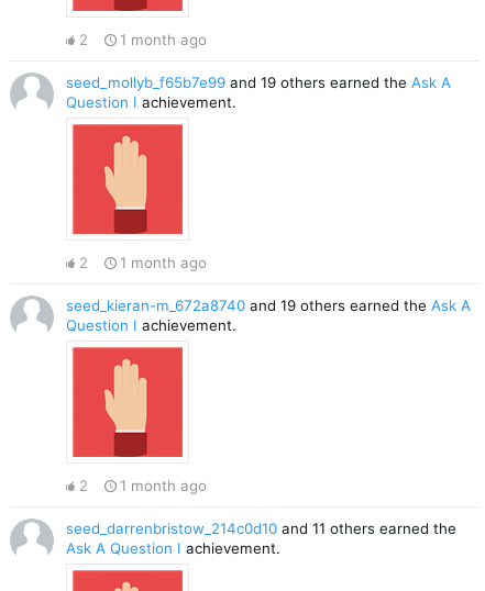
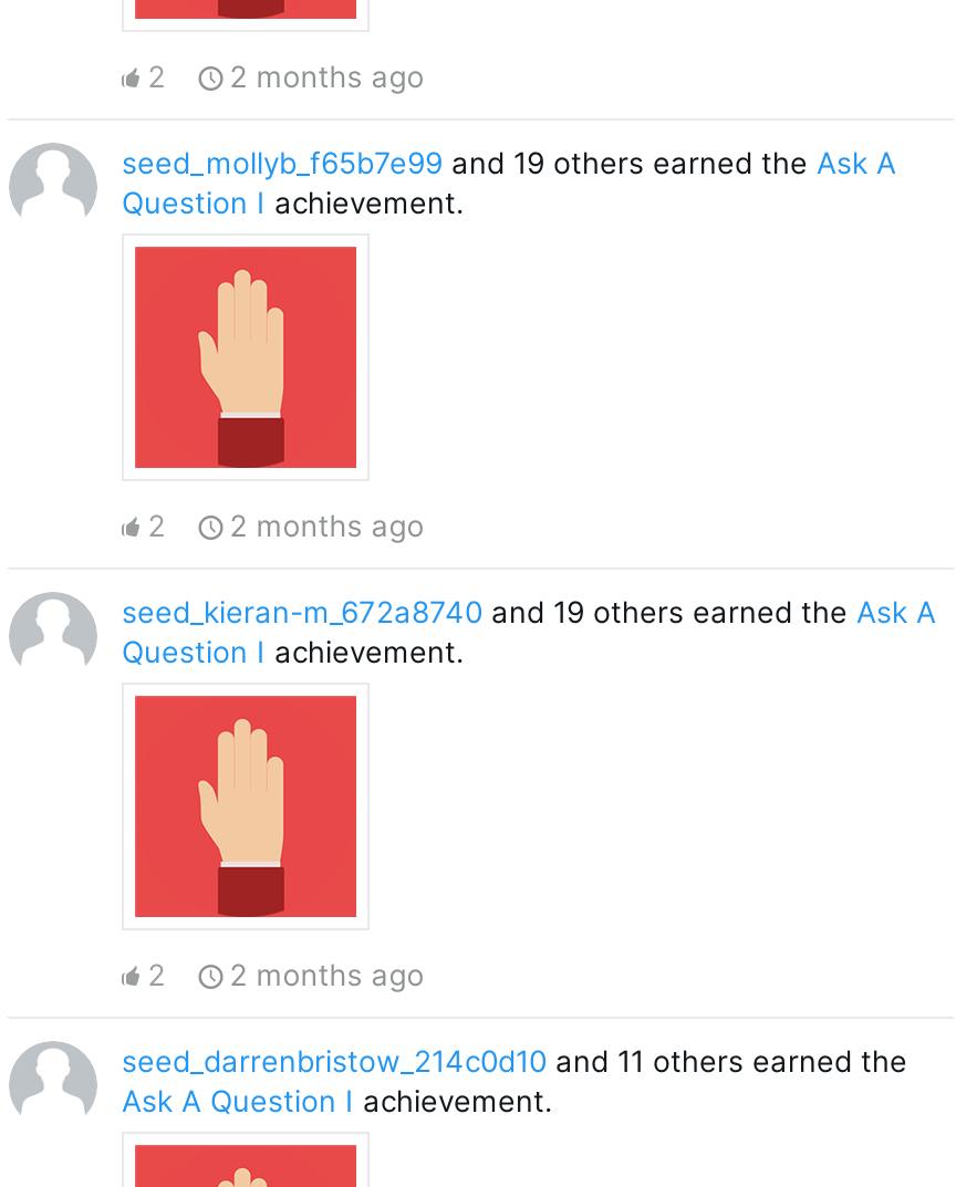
[79,31,207,48] 2 1 month ago -> [148,59,424,94] 2 2 months ago
[79,254,207,271] 2 1 month ago -> [148,508,424,543] 2 2 months ago
[79,477,207,494] 2 1 month ago -> [148,957,424,992] 2 2 months ago

